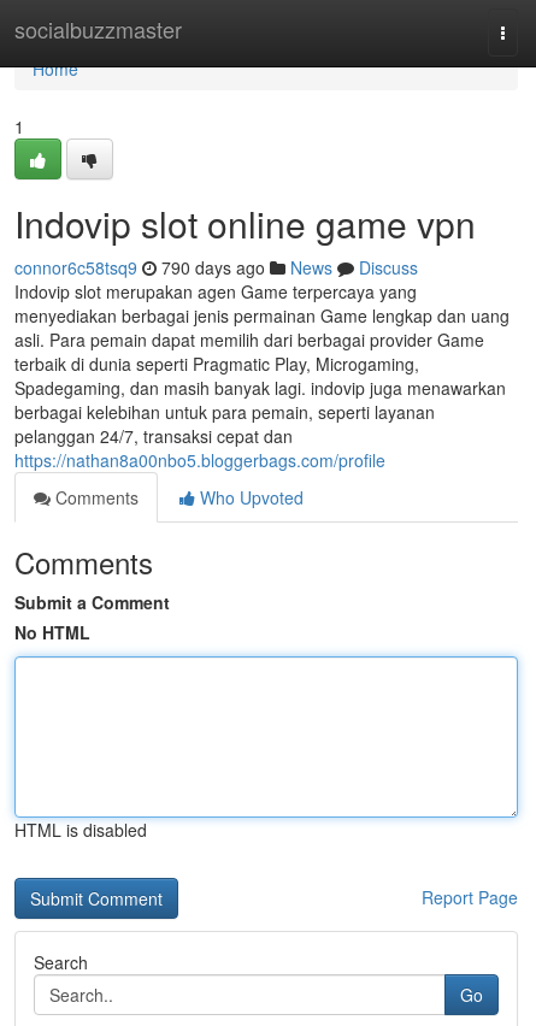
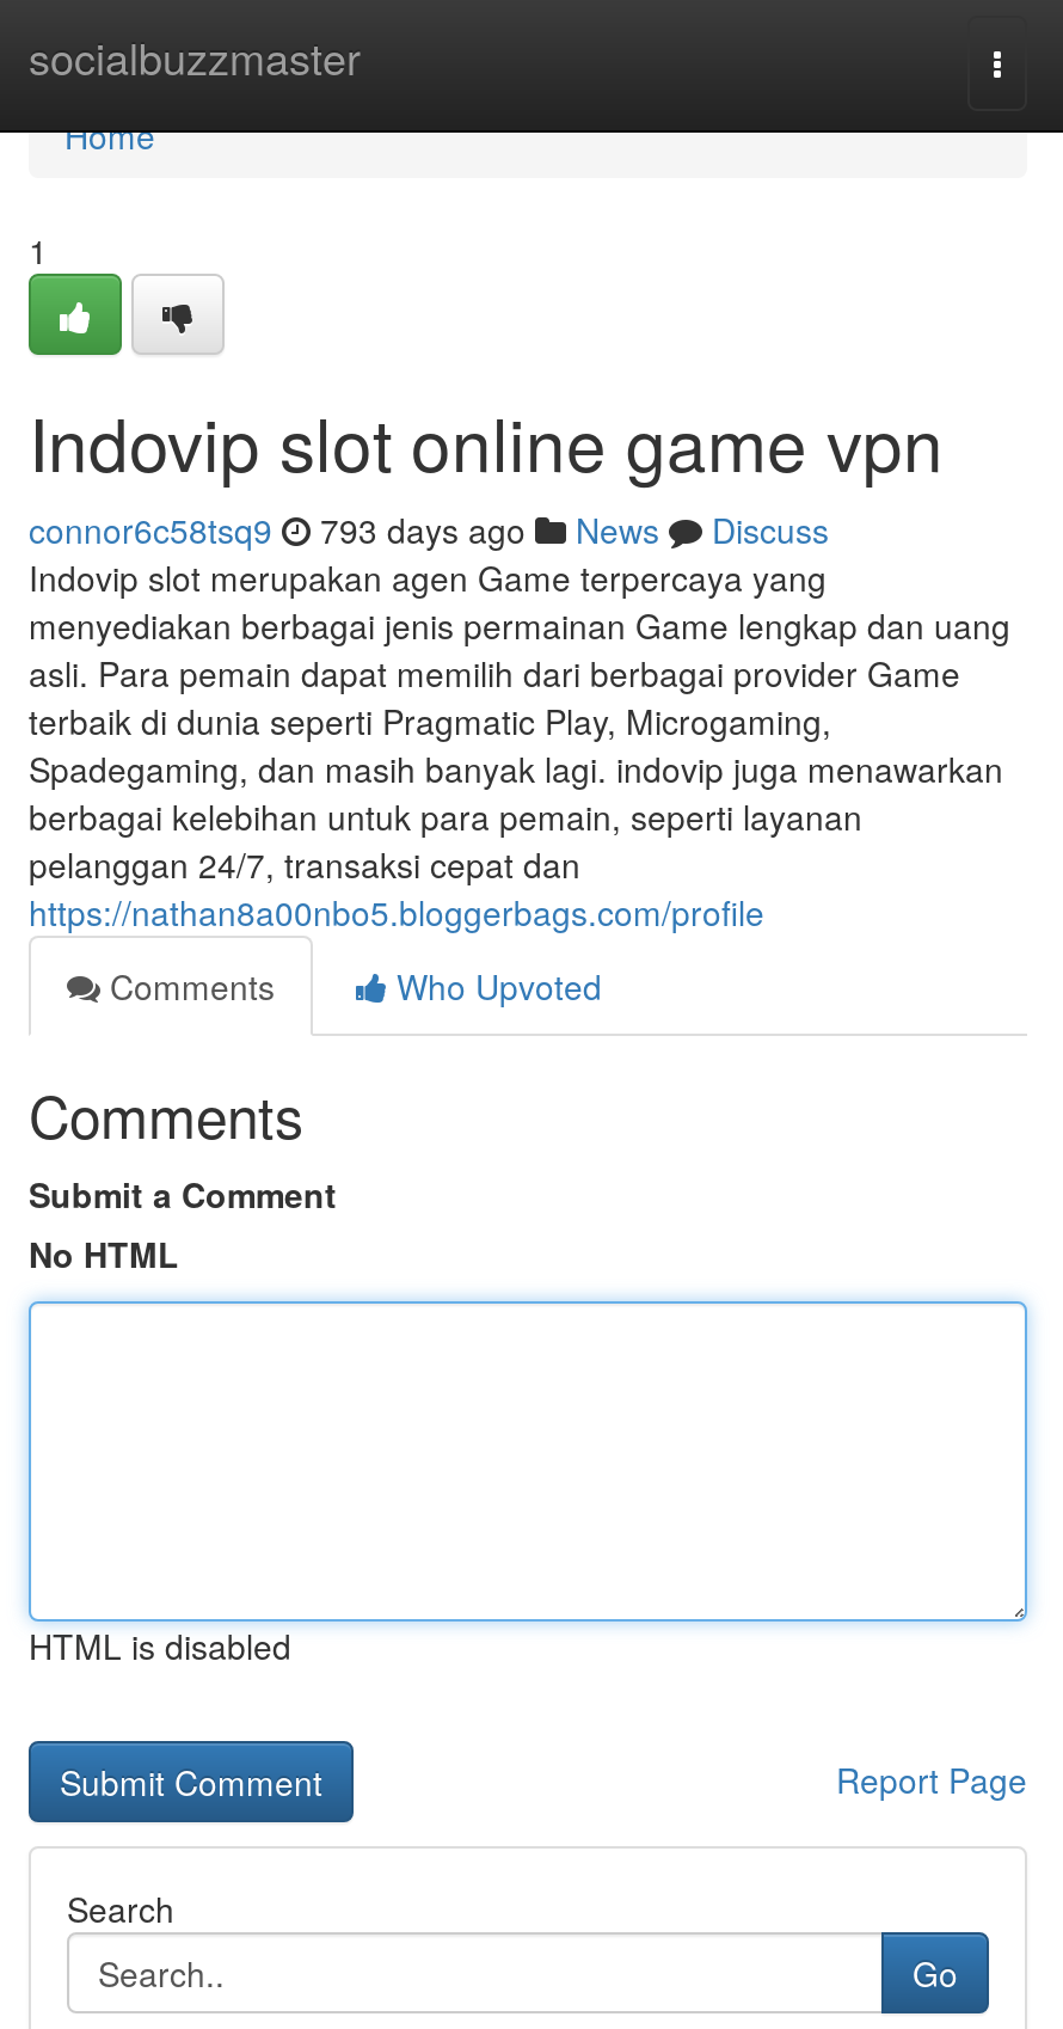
[14,255,418,279] connor6c58tsq9 790 days ago News Discuss -> [29,505,829,553] connor6c58tsq9 793 days ago News Discuss

